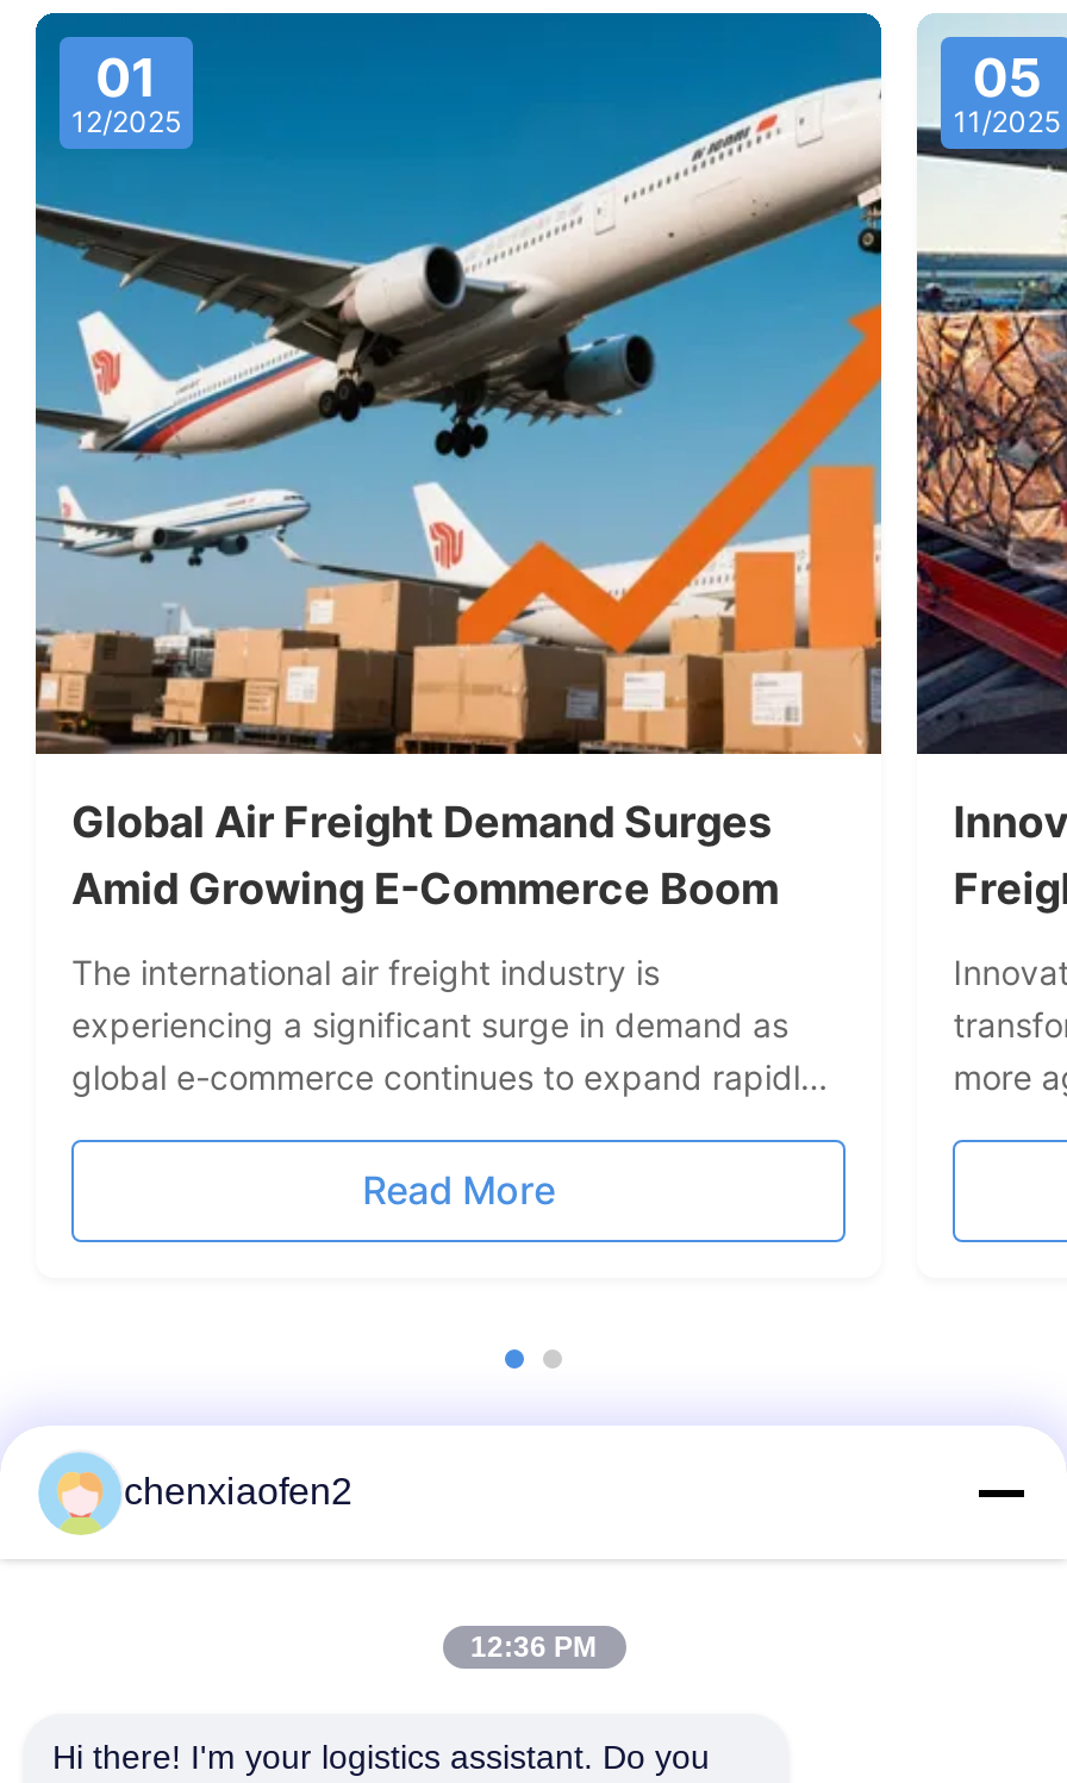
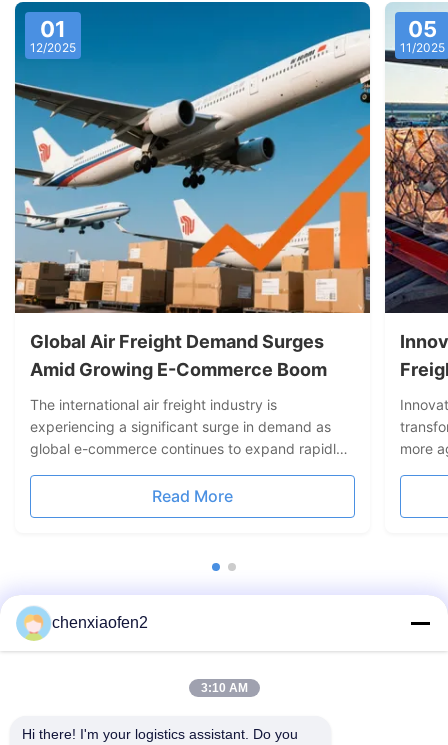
[470,1631,597,1664] 12:36 PM -> [200,681,247,695] 3:10 AM

